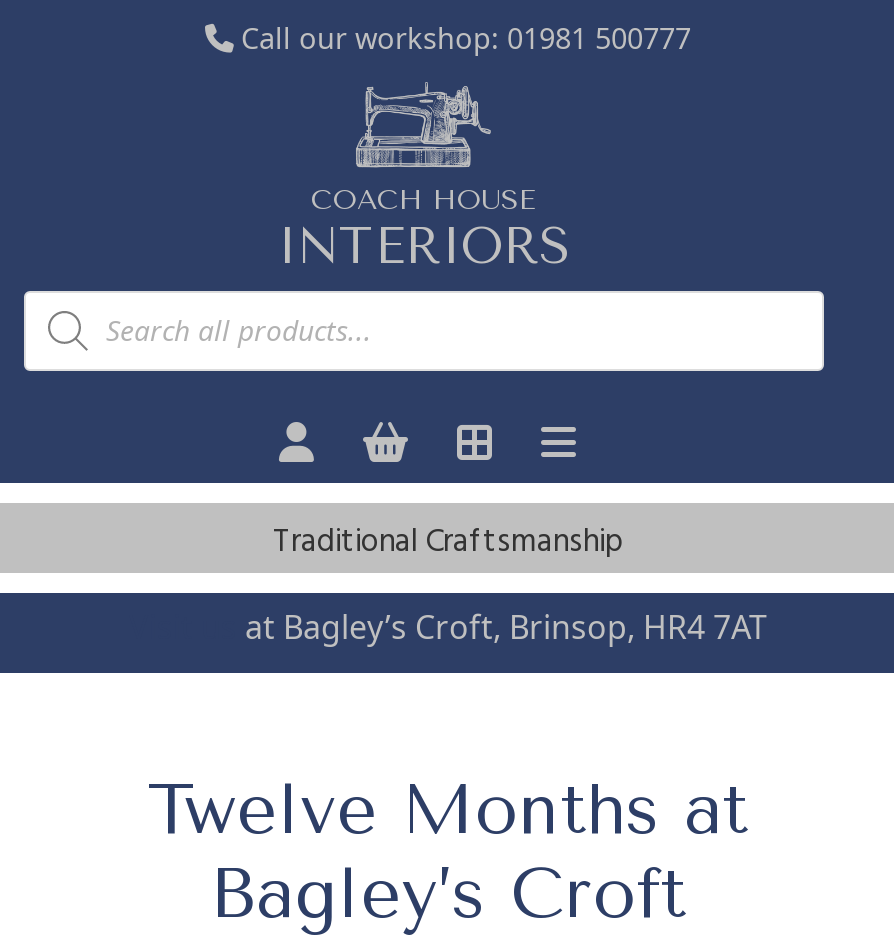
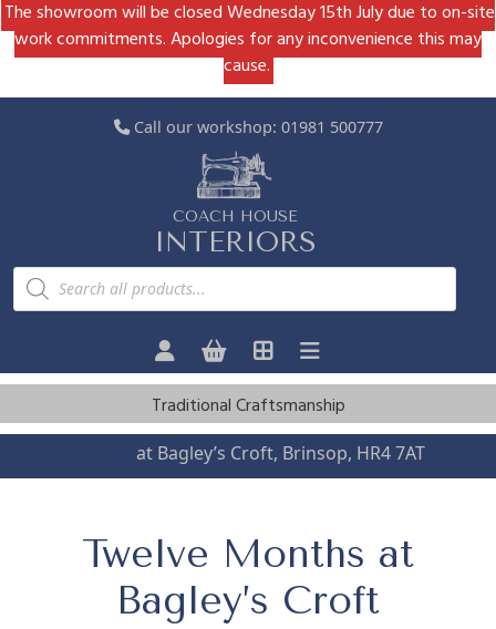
none -> [4,0,495,81] The showroom will be closed Wednesday 15th July due to on-site | work commitments. Apologies for any inconvenience this may | cause.

